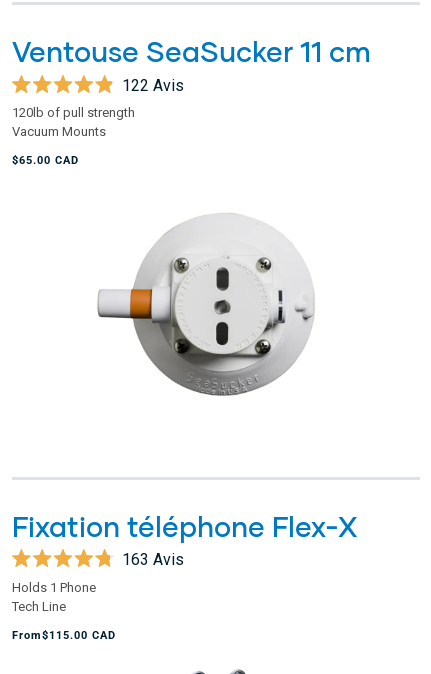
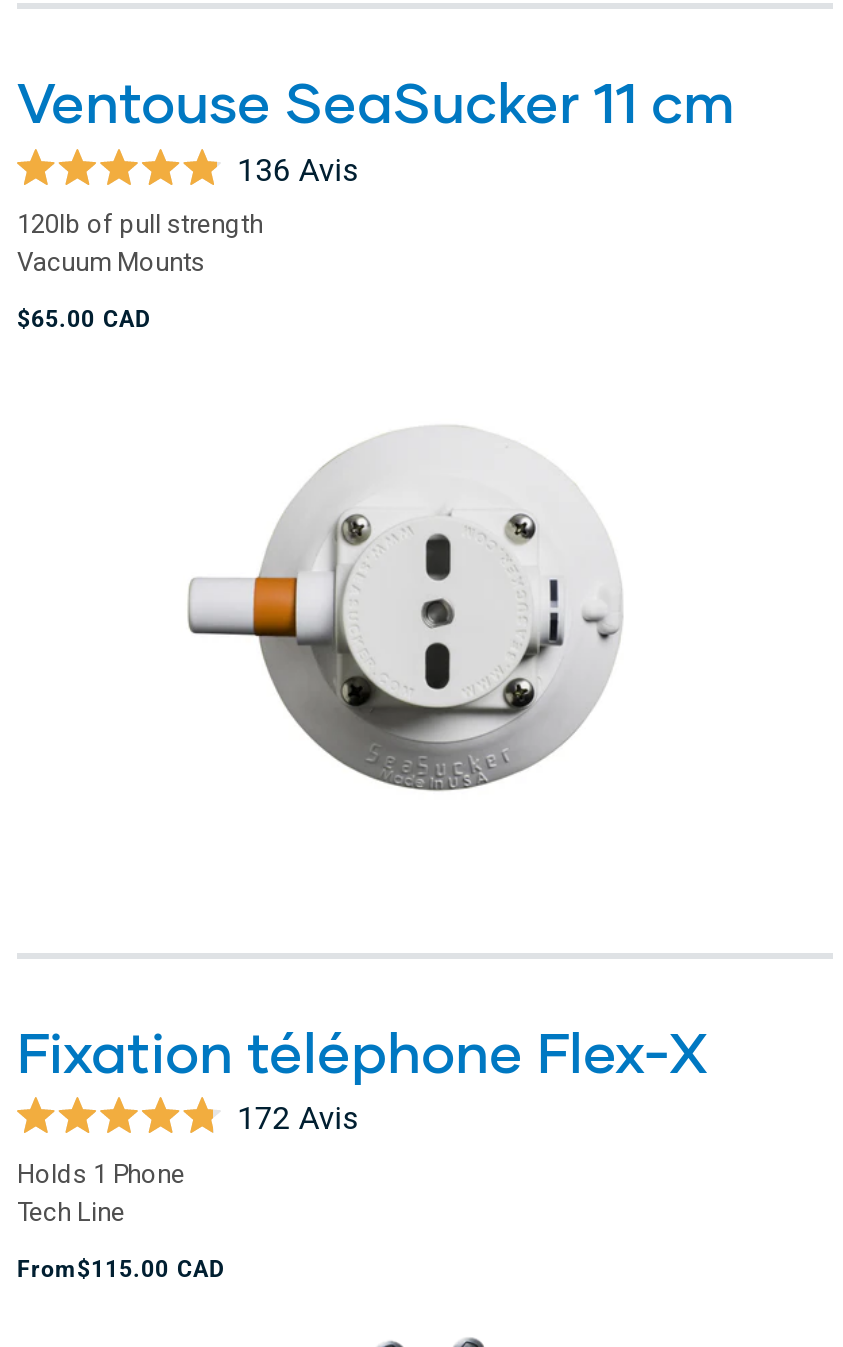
[122,76,184,95] 122 Avis -> [237,150,361,188] 136 Avis
[122,550,184,569] 163 Avis -> [237,1099,361,1137] 172 Avis

